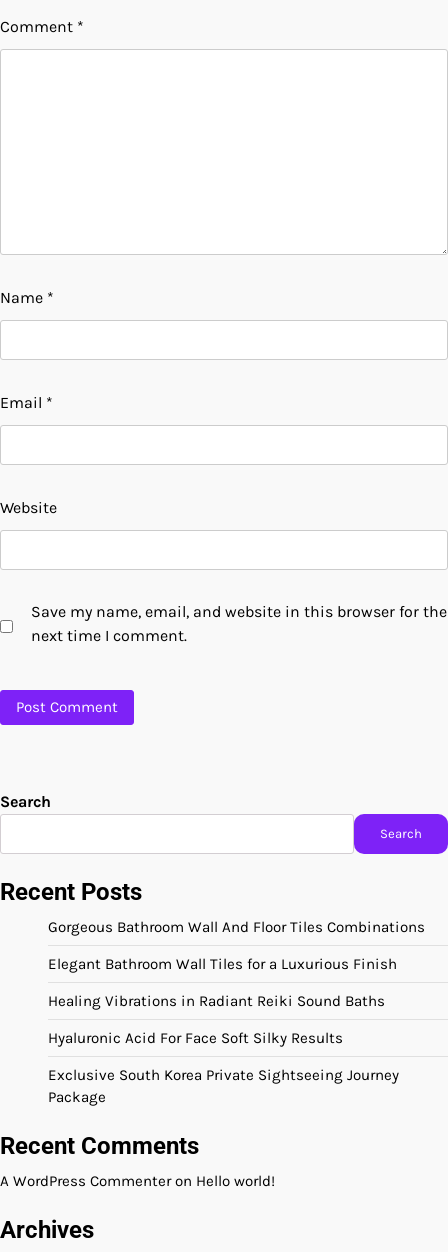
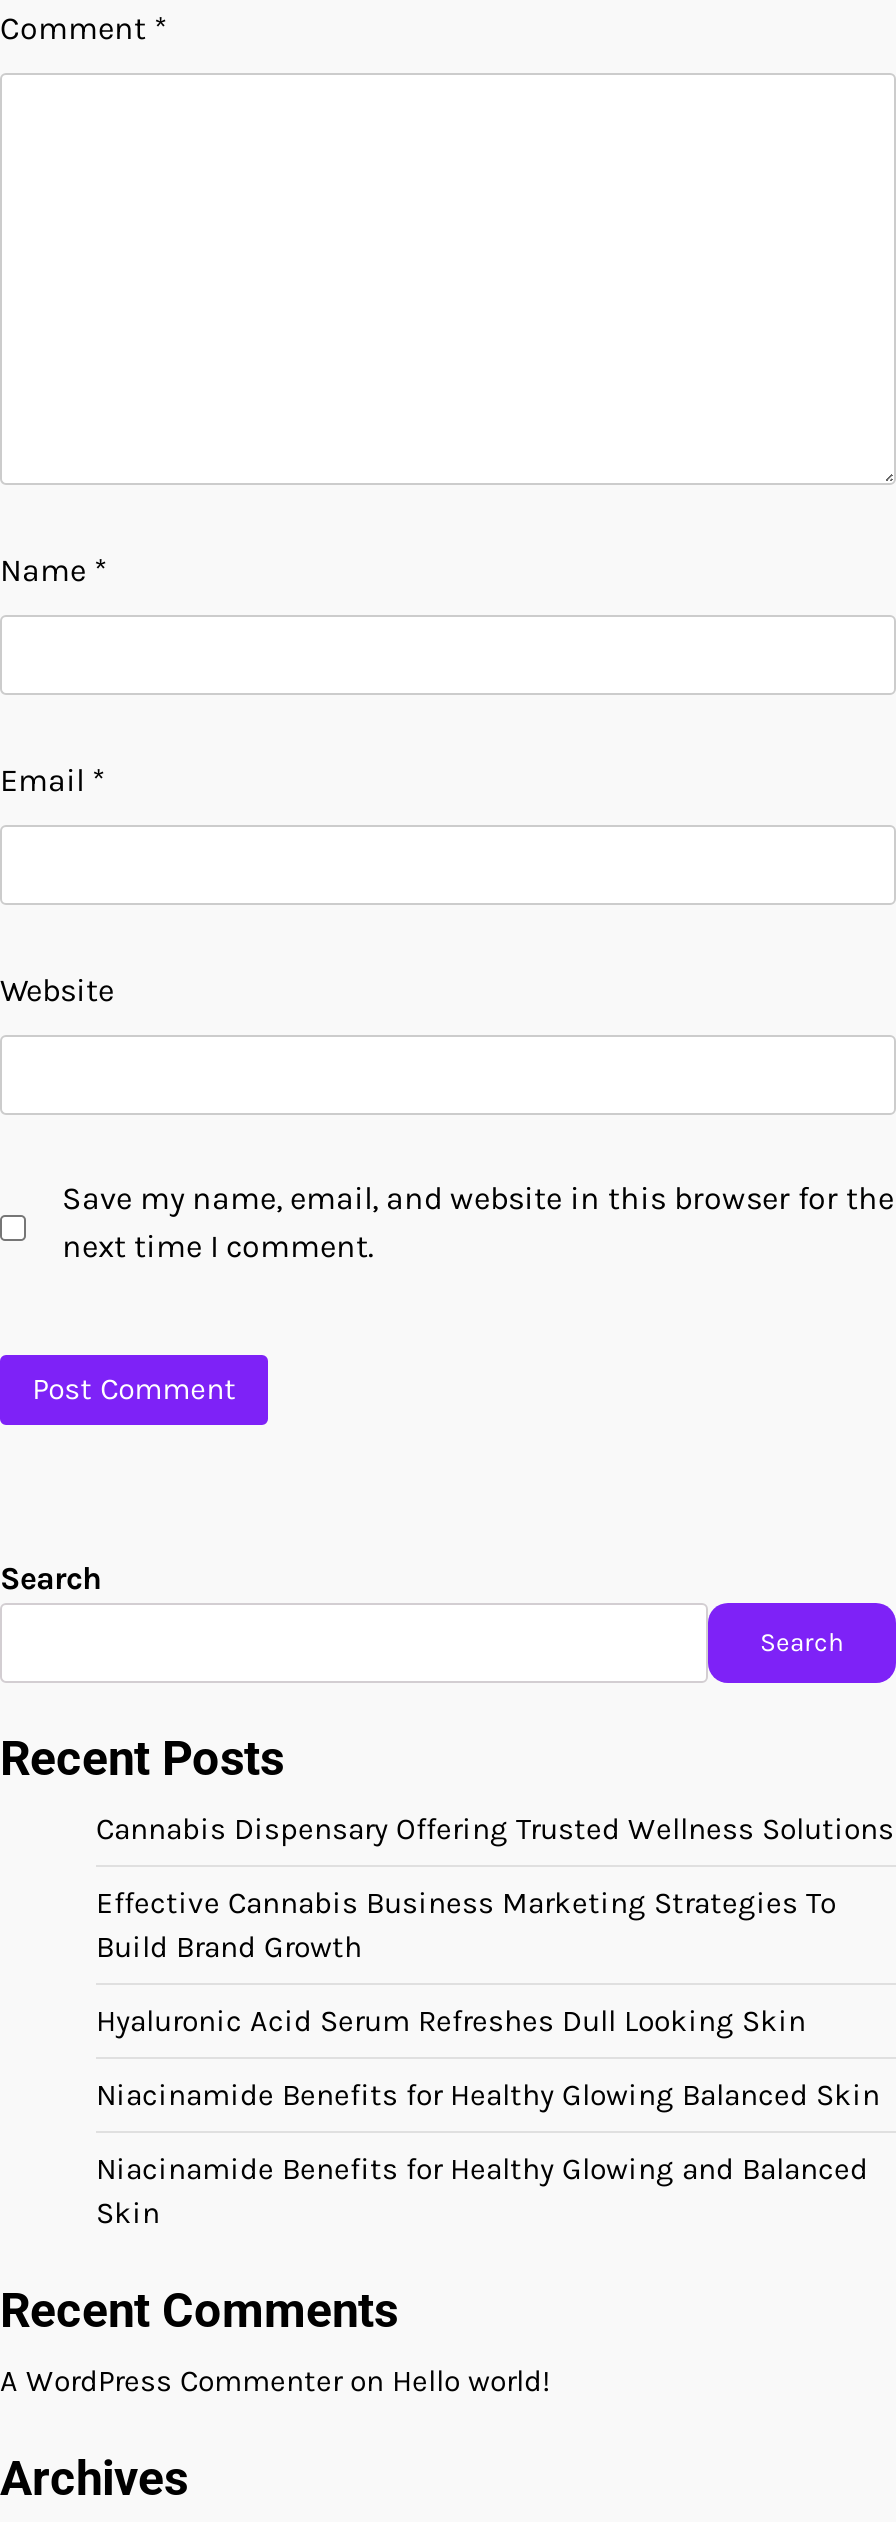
[48,918,425,936] Gorgeous Bathroom Wall And Floor Tiles Combinations -> [96,1811,894,1847] Cannabis Dispensary Offering Trusted Wellness Solutions
[48,955,397,973] Elegant Bathroom Wall Tiles for a Luxurious Finish -> [96,1885,836,1965] Effective Cannabis Business Marketing Strategies To | Build Brand Growth
[48,992,385,1010] Healing Vibrations in Radiant Reiki Sound Baths -> [96,2003,806,2039] Hyaluronic Acid Serum Refreshes Dull Looking Skin
[48,1029,343,1047] Hyaluronic Acid For Face Soft Silky Results -> [96,2077,880,2113] Niacinamide Benefits for Healthy Glowing Balanced Skin
[48,1066,399,1106] Exclusive South Korea Private Sightseeing Journey | Package -> [96,2151,868,2231] Niacinamide Benefits for Healthy Glowing and Balanced | Skin

